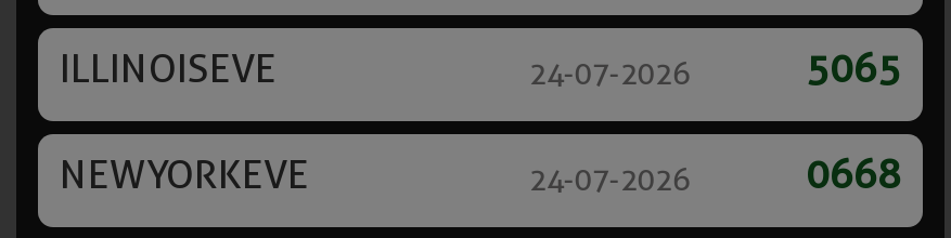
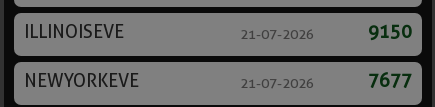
[529,56,689,91] 24-07-2026 -> [240,26,314,42] 21-07-2026
[806,45,901,91] 5065 -> [368,21,412,42] 9150
[529,162,689,197] 24-07-2026 -> [240,75,314,91] 21-07-2026
[806,151,901,197] 0668 -> [368,70,412,91] 7677

